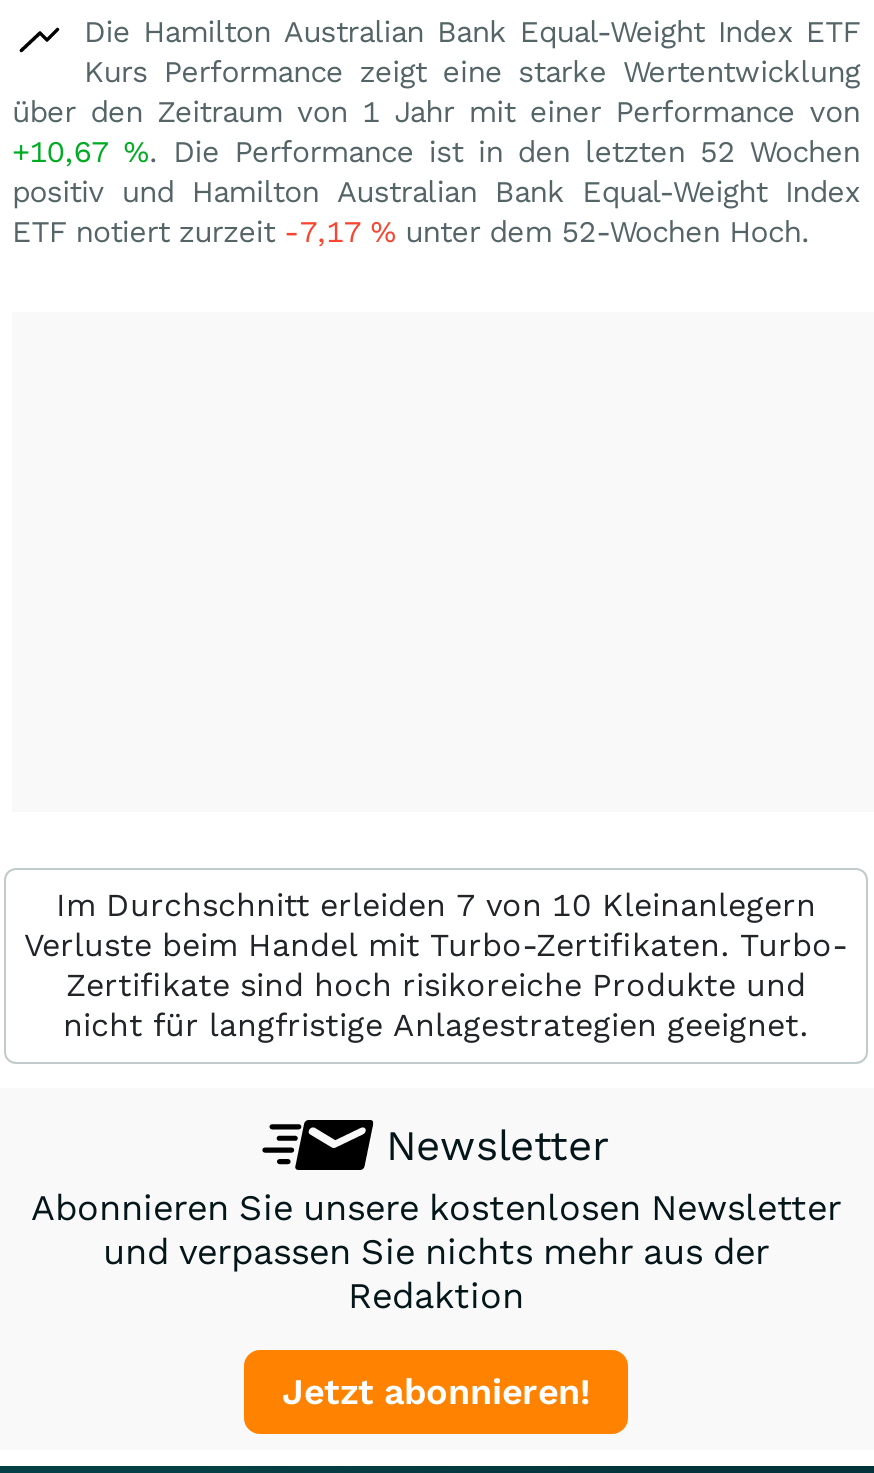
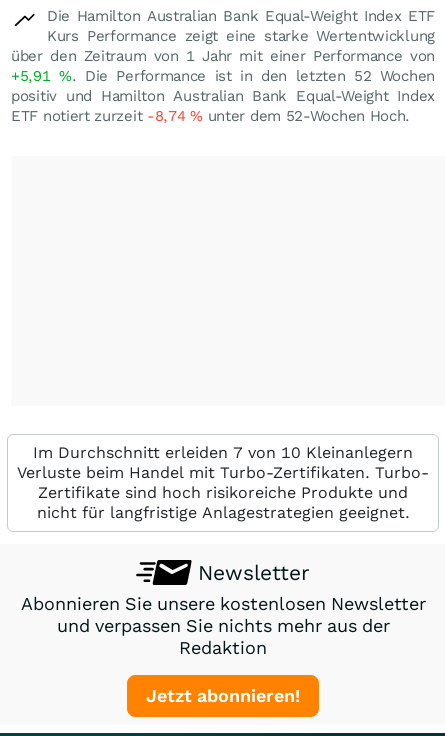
[12,134,860,170] +10,67%. Die Performance ist in den letzten 52 Wochen -> [11,67,435,85] +5,91%. Die Performance ist in den letzten 52 Wochen
[12,214,810,250] ETF notiert zurzeit -7,17% unter dem 52-Wochen Hoch. -> [11,107,410,125] ETF notiert zurzeit -8,74% unter dem 52-Wochen Hoch.

